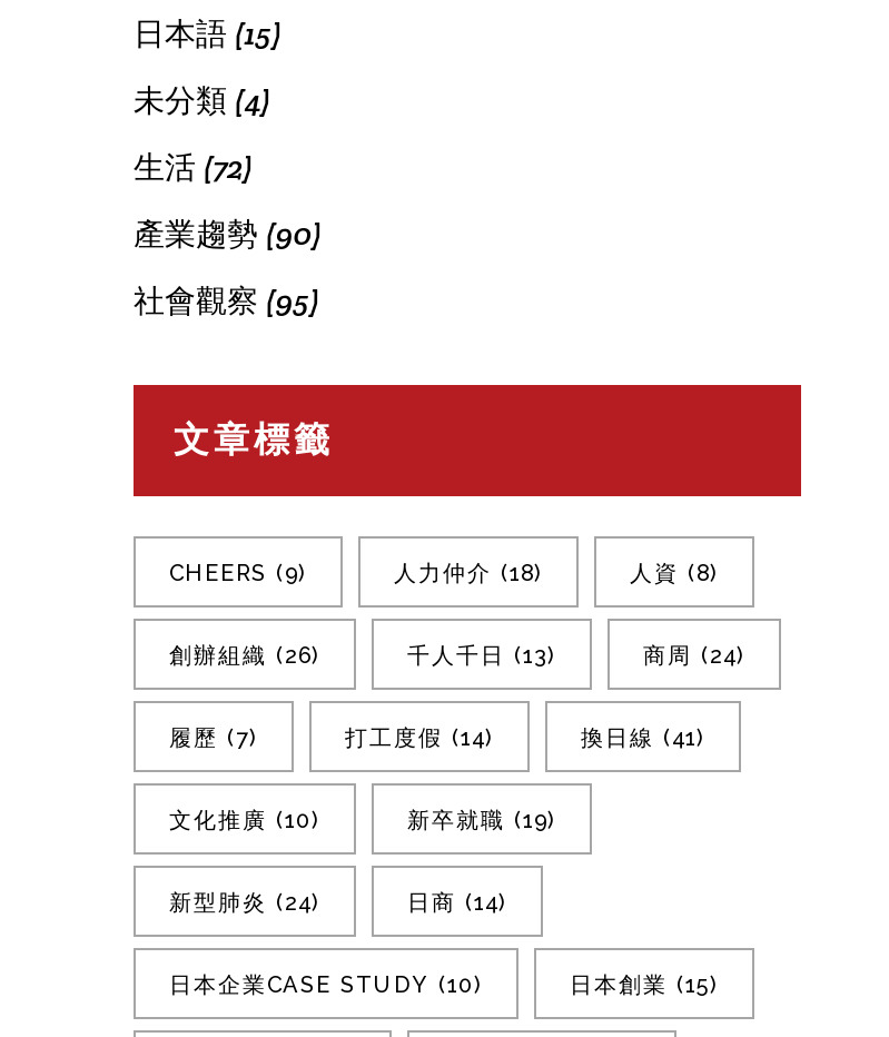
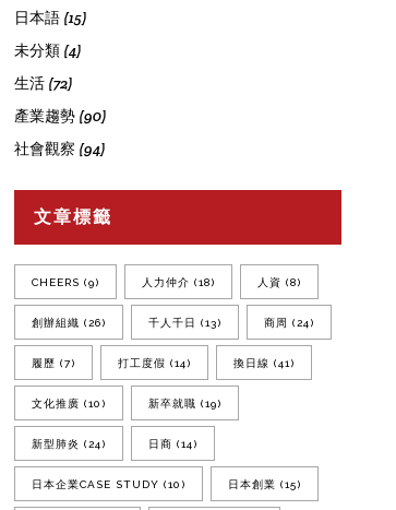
[134,280,320,320] 社會觀察(95) -> [14,138,106,158] 社會觀察(94)

